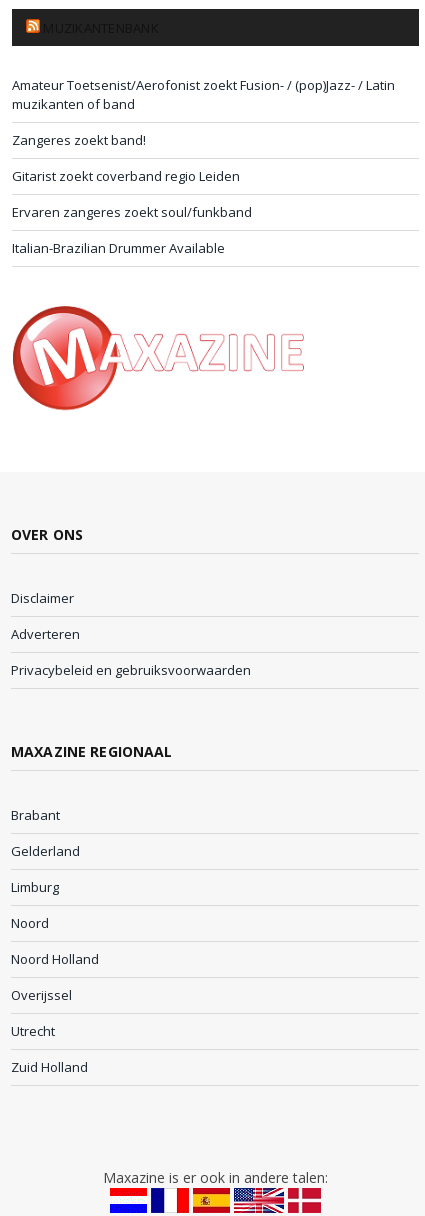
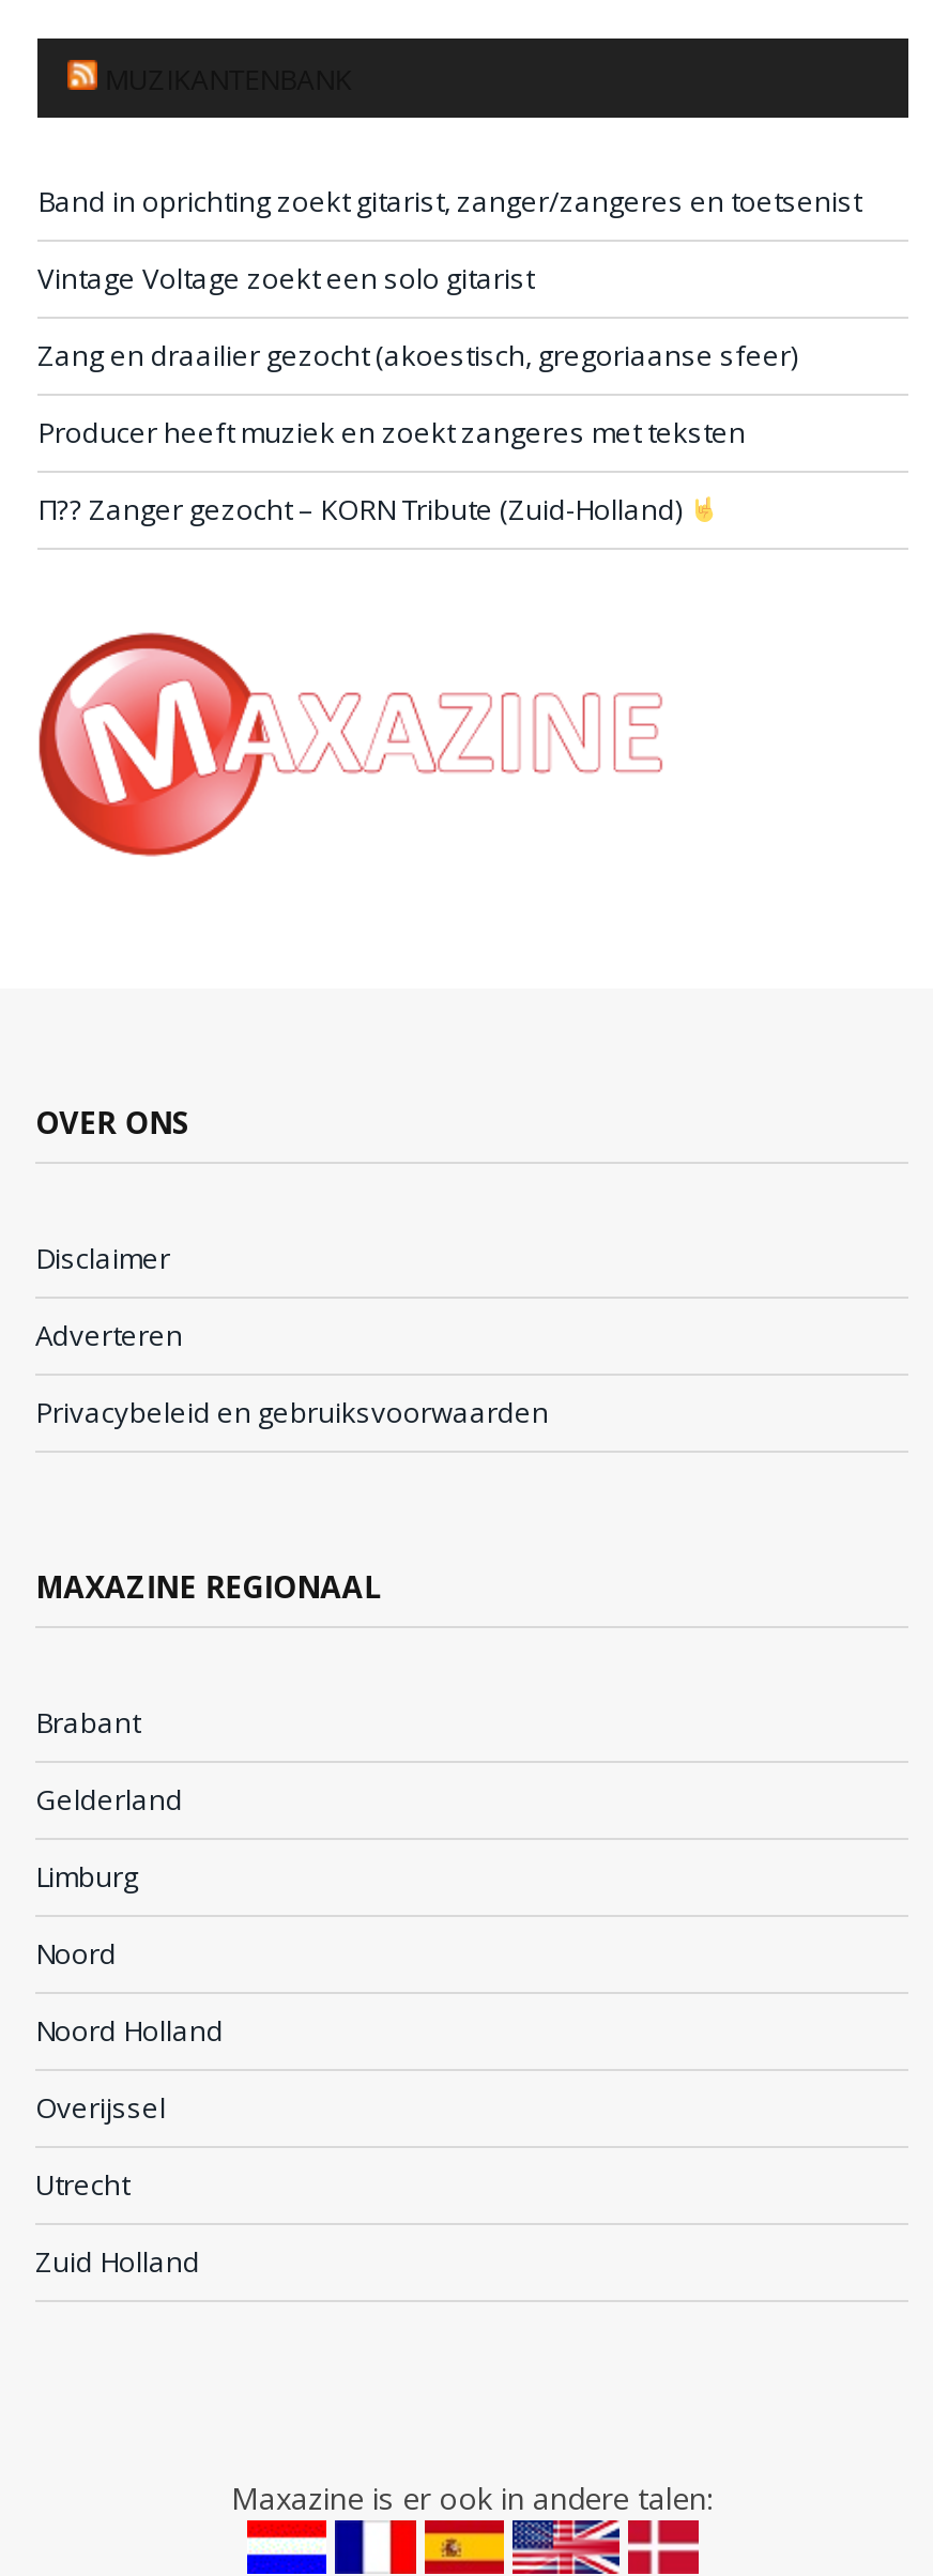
[12,76,395,113] Amateur Toetsenist/Aerofonist zoekt Fusion- / (pop)Jazz- / Latin | muzikanten of band -> [37,181,861,220] Band in oprichting zoekt gitarist, zanger/zangeres en toetsenist
[12,131,146,149] Zangeres zoekt band! -> [37,258,534,297] Vintage Voltage zoekt een solo gitarist
[12,167,240,185] Gitarist zoekt coverband regio Leiden -> [37,335,797,374] Zang en draailier gezocht (akoestisch, gregoriaanse sfeer)
[12,203,252,221] Ervaren zangeres zoekt soul/funkband -> [37,413,746,451] Producer heeft muziek en zoekt zangeres met teksten
[12,239,225,257] Italian-Brazilian Drummer Available -> [37,490,688,528] П?? Zanger gezocht – KORN Tribute (Zuid-Holland)

